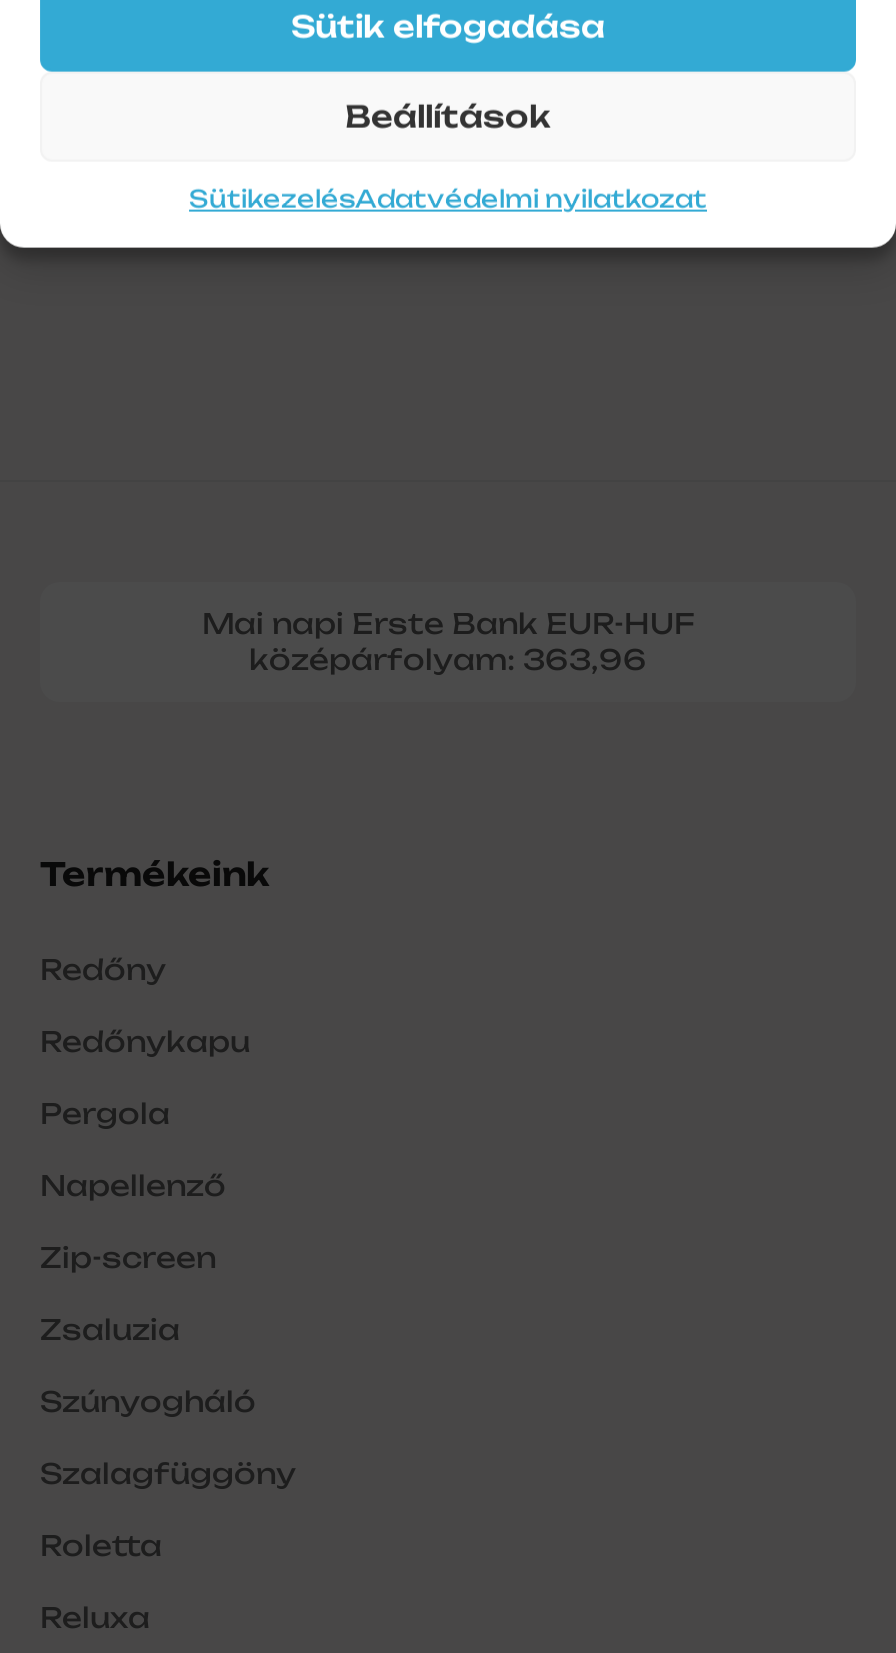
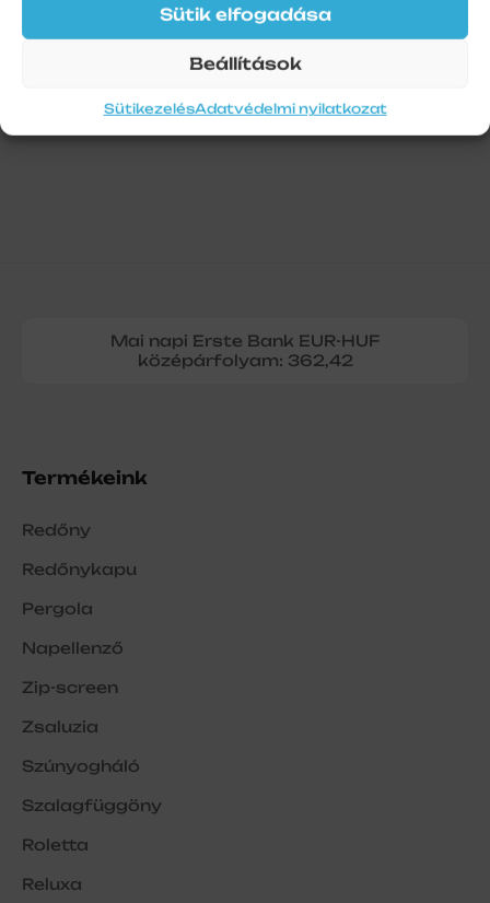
[249,642,647,676] középárfolyam: 363,96 -> [137,351,353,370] középárfolyam: 362,42

